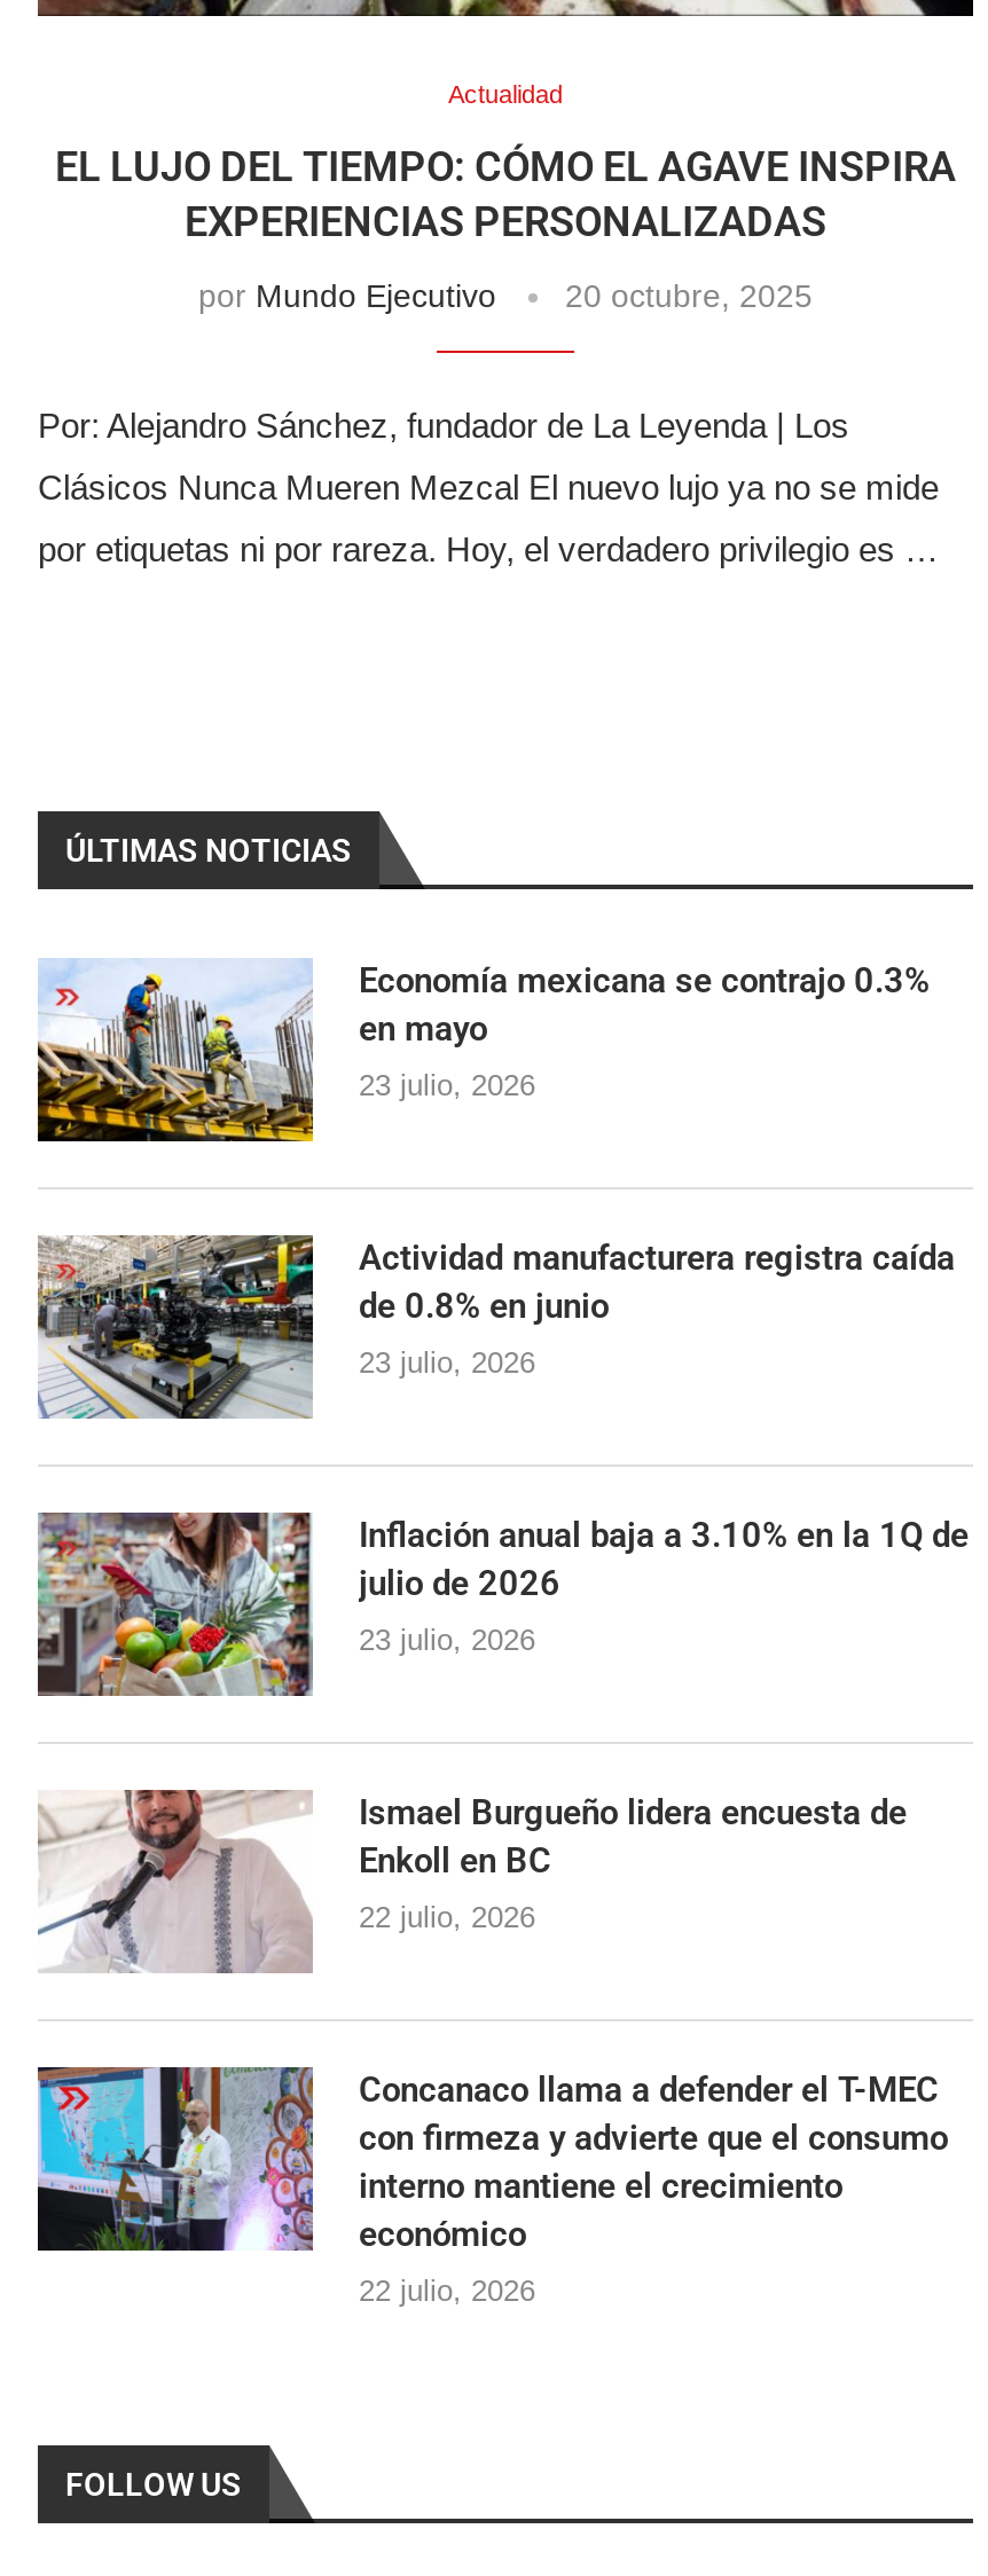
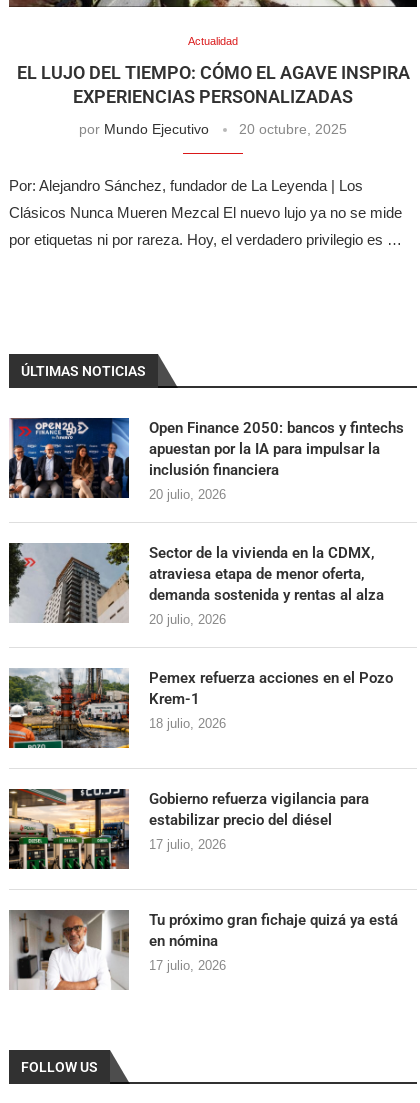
[36,958,930,1144] [image] | Economía mexicana se contrajo 0.3% | en mayo | 23 julio, 2026 -> [8,417,404,502] [image] | Open Finance 2050: bancos y fintechs | apuestan por la IA para impulsar la | inclusión financiera | 20 julio, 2026
[36,1233,955,1428] [image] | Actividad manufacturera registra caída | de 0.8% en junio | 23 julio, 2026 -> [8,539,384,627] [image] | Sector de la vivienda en la CDMX, | atraviesa etapa de menor oferta, | demanda sostenida y rentas al alza | 20 julio, 2026
[36,1510,969,1714] [image] | Inflación anual baja a 3.10% en la 1Q de | julio de 2026 | 23 julio, 2026 -> [8,660,393,749] [image] | Pemex refuerza acciones en el Pozo | Krem-1 | 18 julio, 2026
[38,1788,907,1992] [image] | Ismael Burgueño lidera encuesta de | Enkoll en BC | 22 julio, 2026 -> [8,781,369,870] [image] | Gobierno refuerza vigilancia para | estabilizar precio del diésel | 17 julio, 2026
[36,2065,948,2308] [image] | Concanaco llama a defender el T-MEC | con firmeza y advierte que el consumo | interno mantiene el crecimiento | económico | 22 julio, 2026 -> [8,902,398,991] [image] | Tu próximo gran fichaje quizá ya está | en nómina | 17 julio, 2026

